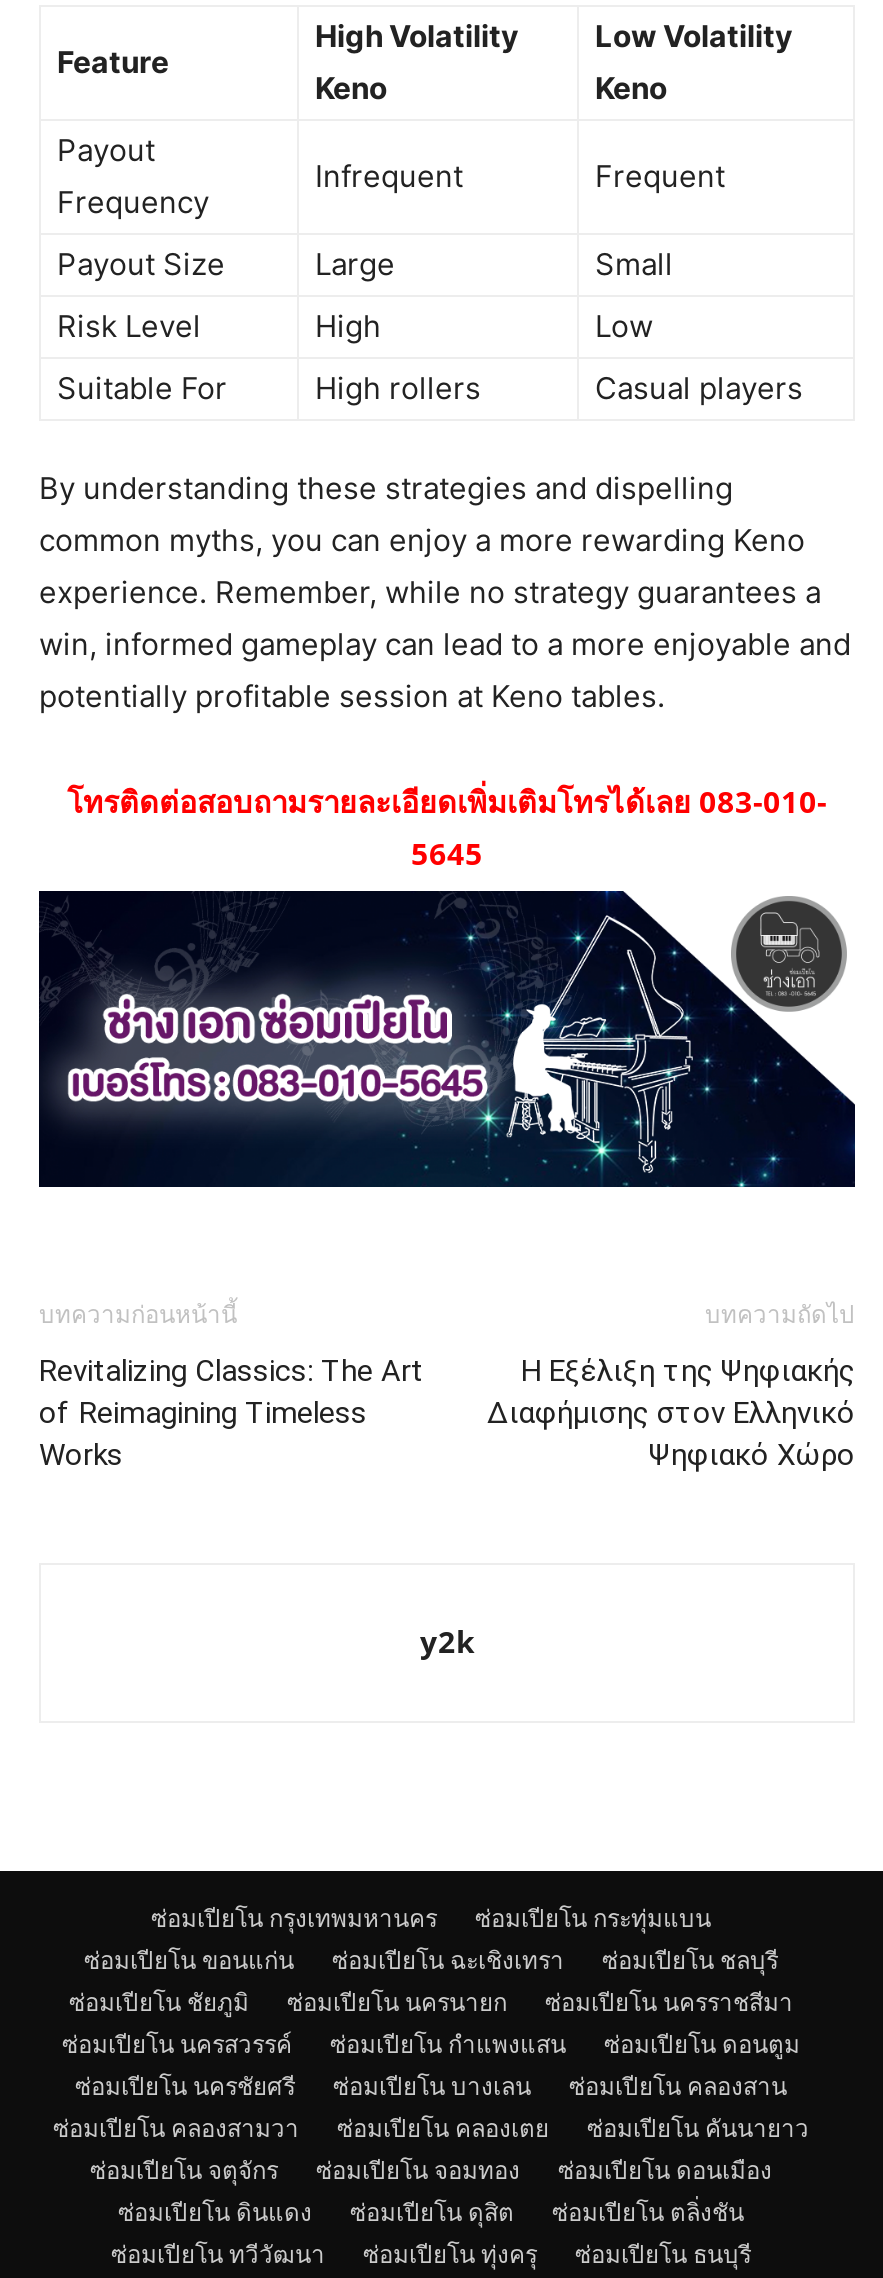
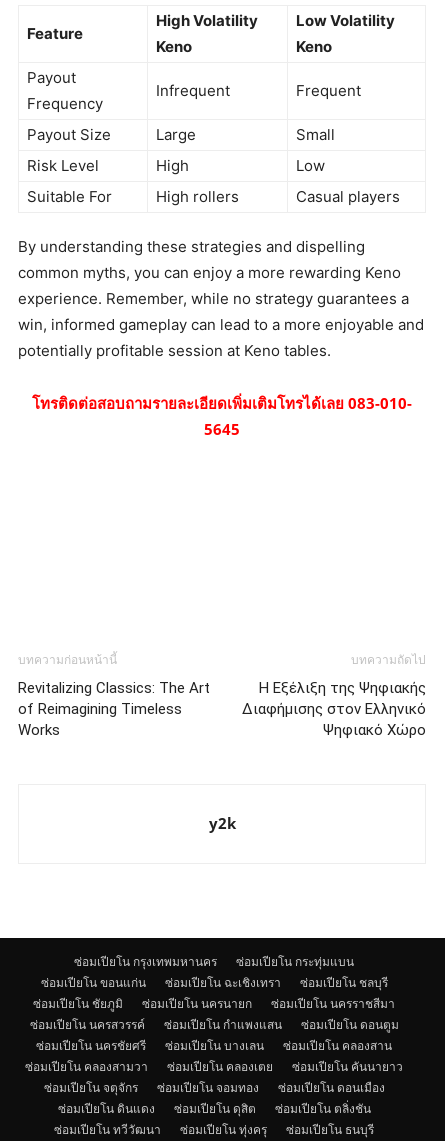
[37,888,857,1190] [image] -> none

